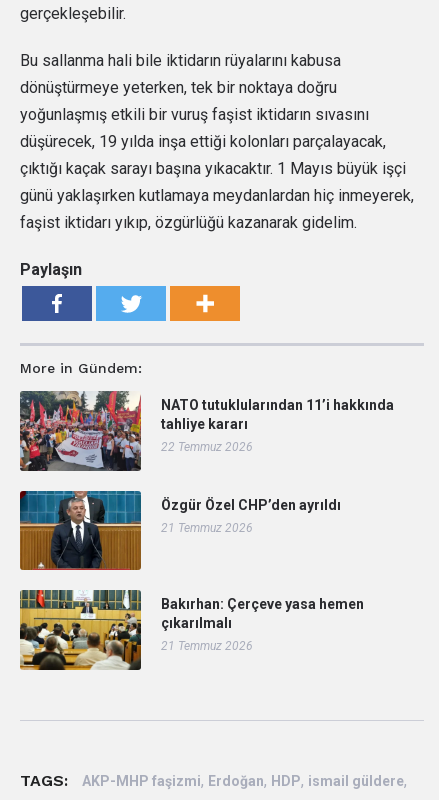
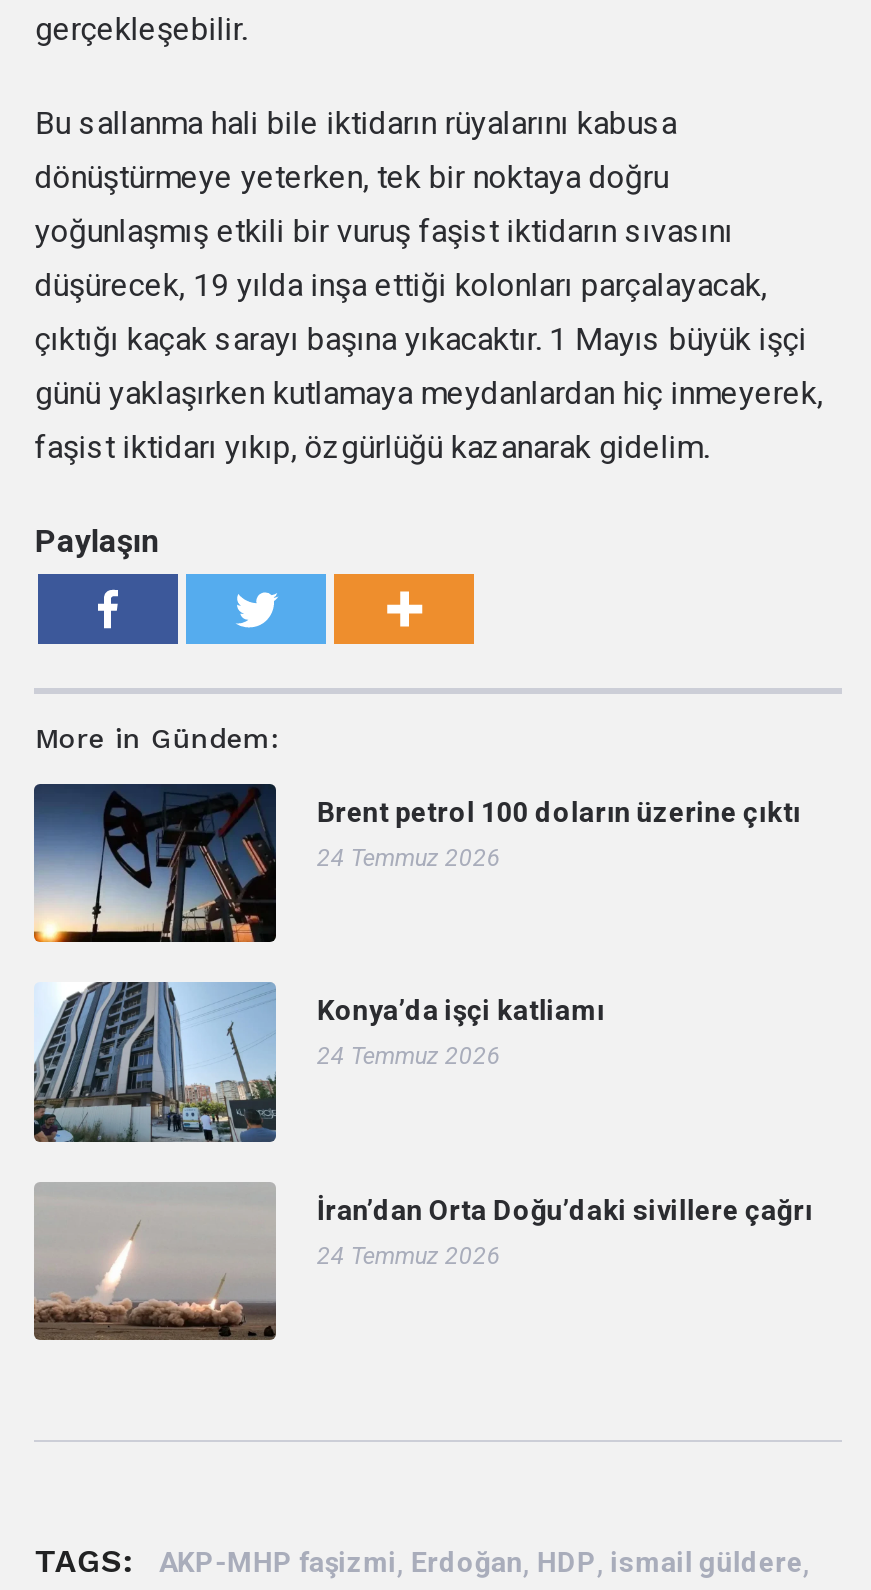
[19,390,394,472] [image] | NATO tutuklularından 11’i hakkında | tahliye kararı -> [32,782,801,944] [image] | Brent petrol 100 doların üzerine çıktı
[161,440,253,454] 22 Temmuz 2026 -> [317,843,501,871] 24 Temmuz 2026
[19,490,341,571] [image] | Özgür Özel CHP’den ayrıldı -> [32,980,605,1144] [image] | Konya’da işçi katliamı
[161,521,253,535] 21 Temmuz 2026 -> [317,1042,501,1070] 24 Temmuz 2026
[19,589,364,671] [image] | Bakırhan: Çerçeve yasa hemen | çıkarılmalı -> [34,1180,813,1342] [image] | İran’dan Orta Doğu’daki sivillere çağrı
[161,639,253,653] 21 Temmuz 2026 -> [317,1241,501,1269] 24 Temmuz 2026

